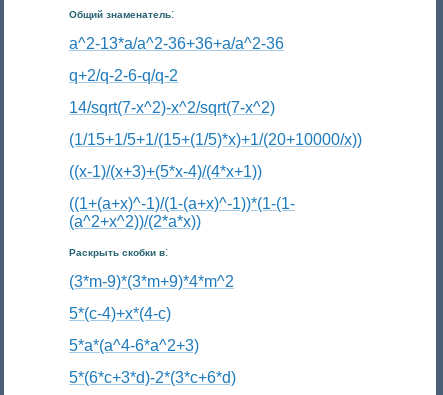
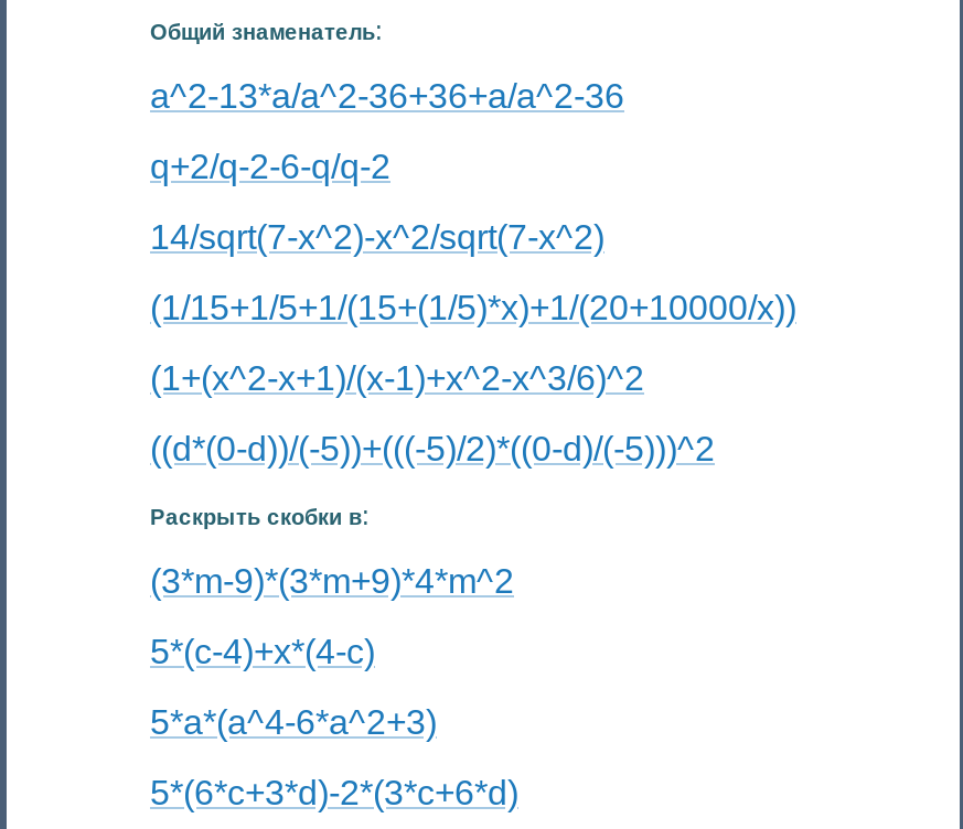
[69,163,262,180] ((x-1)/(x+3)+(5*x-4)/(4*x+1)) -> [150,360,644,398] (1+(x^2-x+1)/(x-1)+x^2-x^3/6)^2
[69,195,295,230] ((1+(a+x)^-1)/(1-(a+x)^-1))*(1-(1- | (a^2+x^2))/(2*a*x)) -> [150,431,715,468] ((d*(0-d))/(-5))+(((-5)/2)*((0-d)/(-5)))^2

